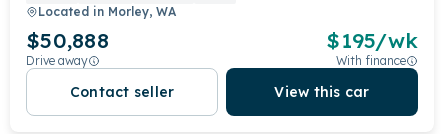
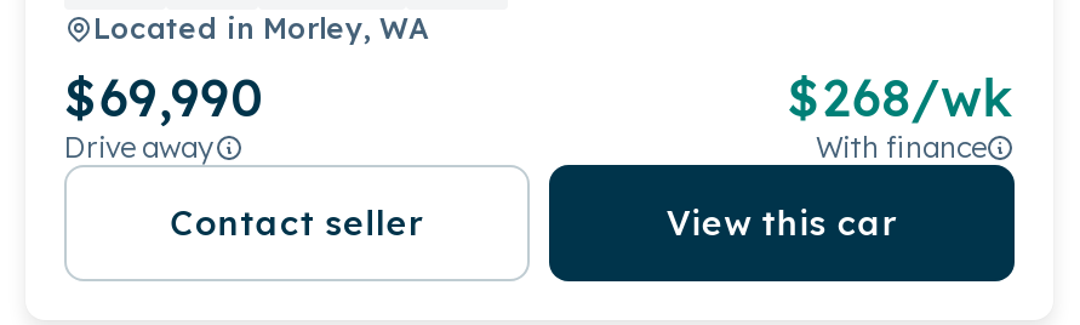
[26,27,109,53] $50,888 -> [64,65,265,129] $69,990
[326,27,418,53] $195/wk -> [787,65,1015,129] $268/wk

